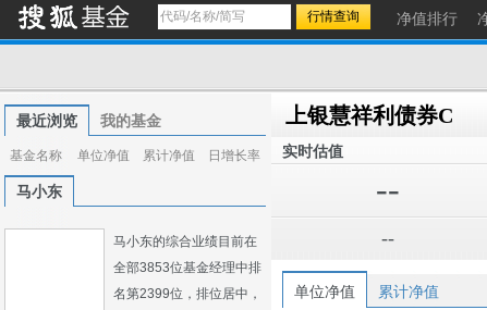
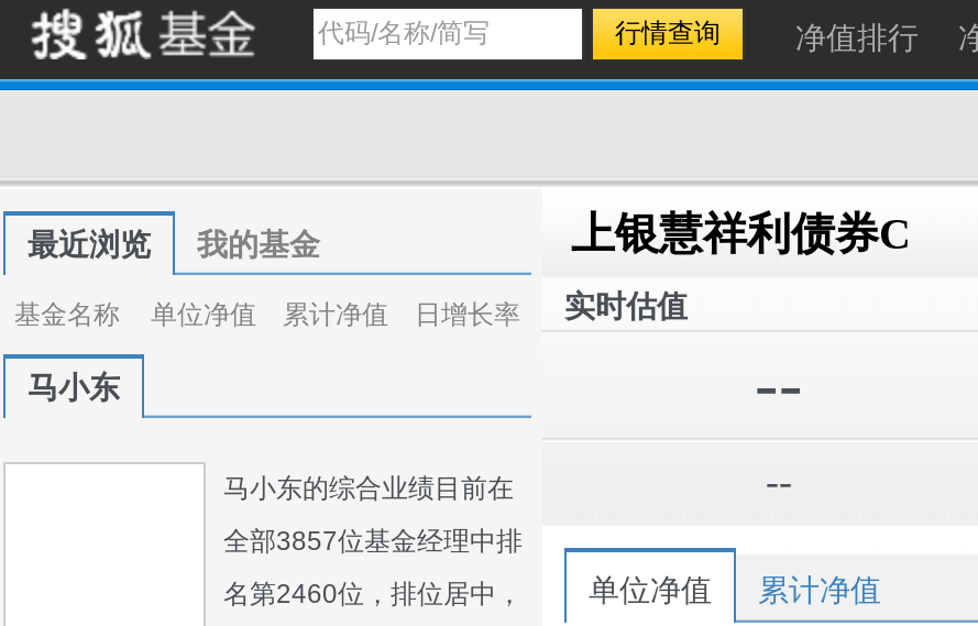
[113,260,261,275] 全部3853位基金经理中排 -> [223,526,523,557] 全部3857位基金经理中排
[113,286,261,301] 名第2399位，排位居中， -> [223,579,523,609] 名第2460位，排位居中，

